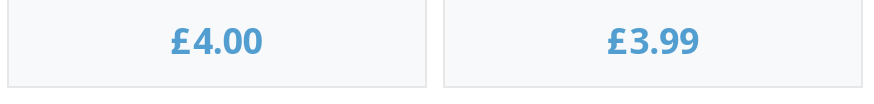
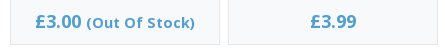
[171,16,263,64] £4.00 -> [35,9,195,33] £3.00 (Out Of Stock)

